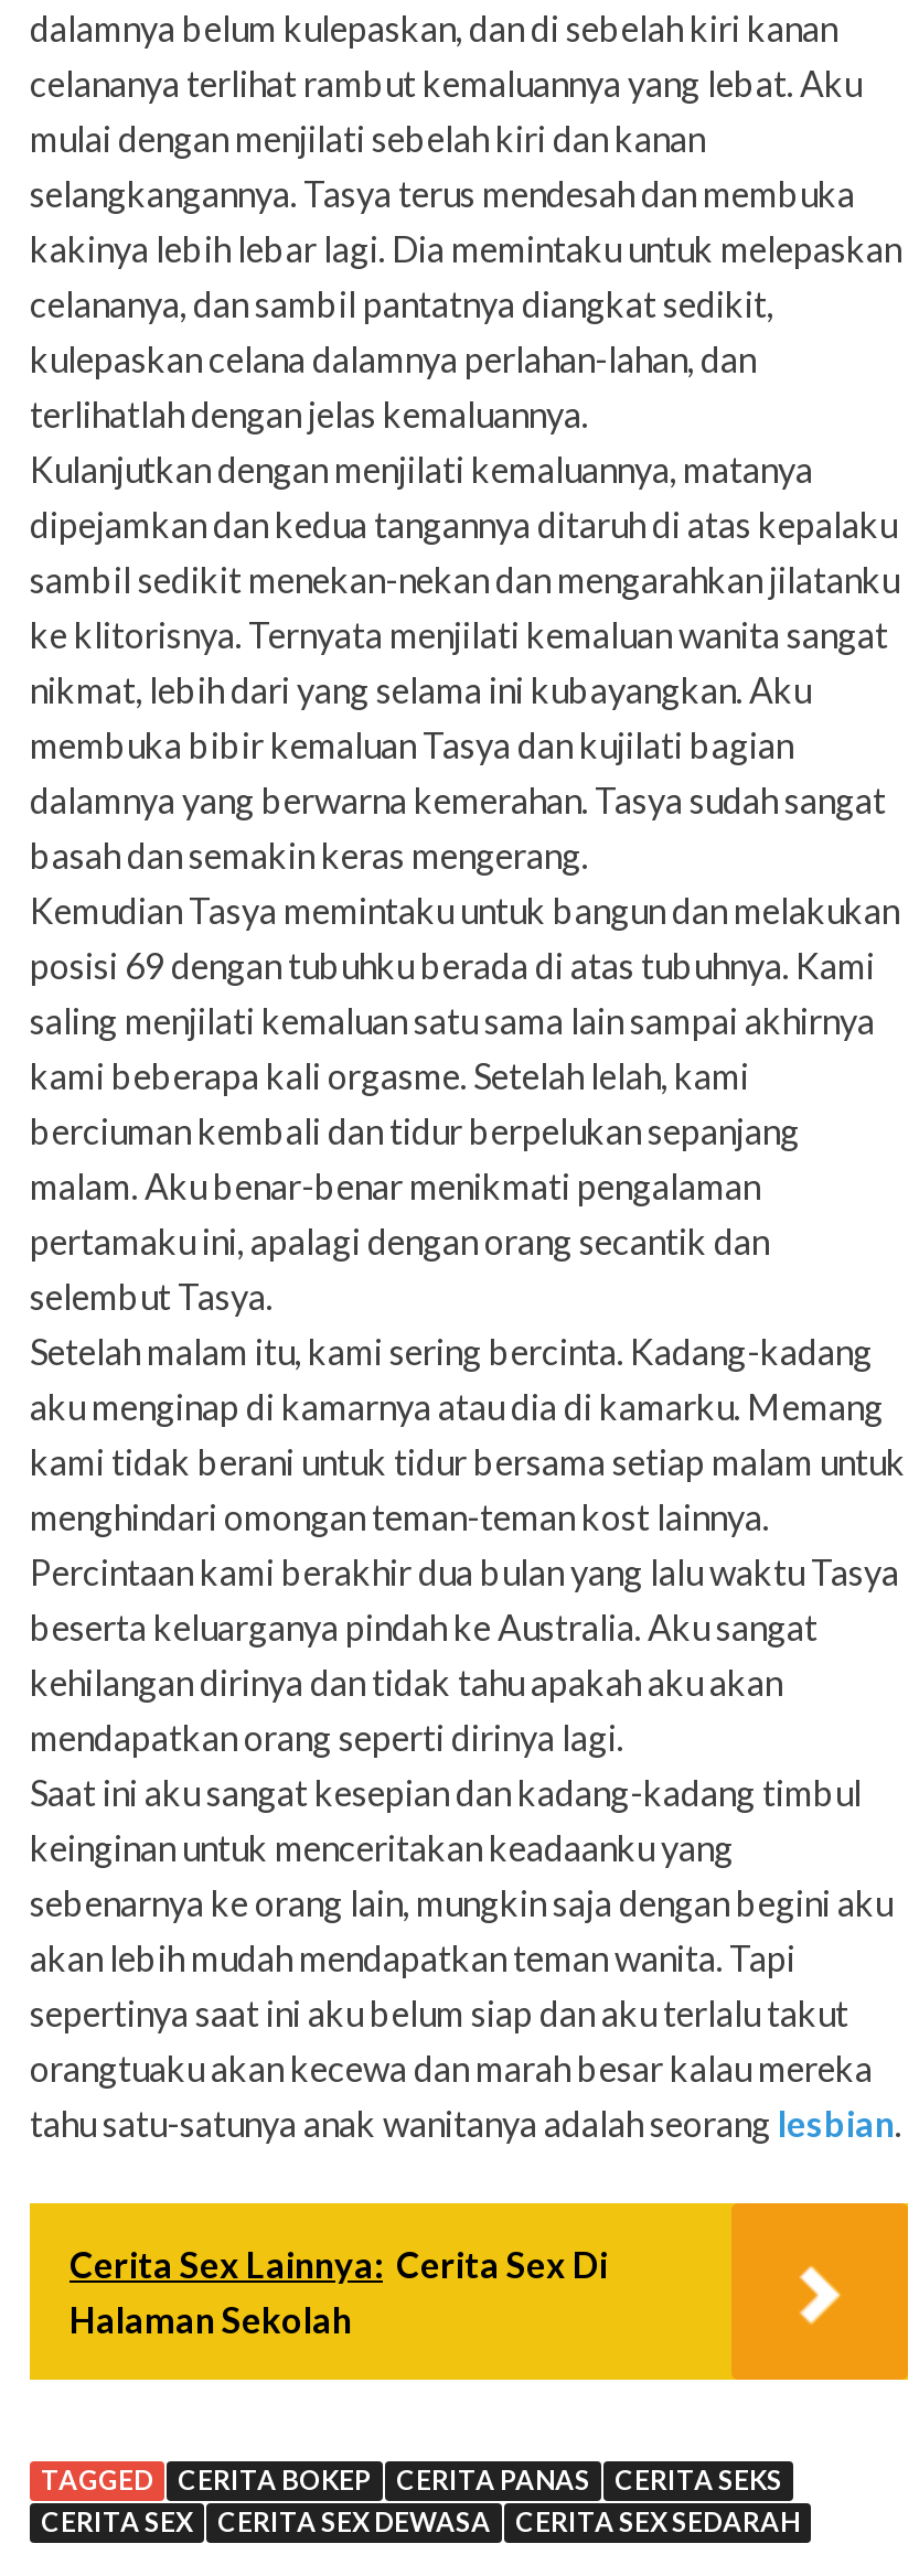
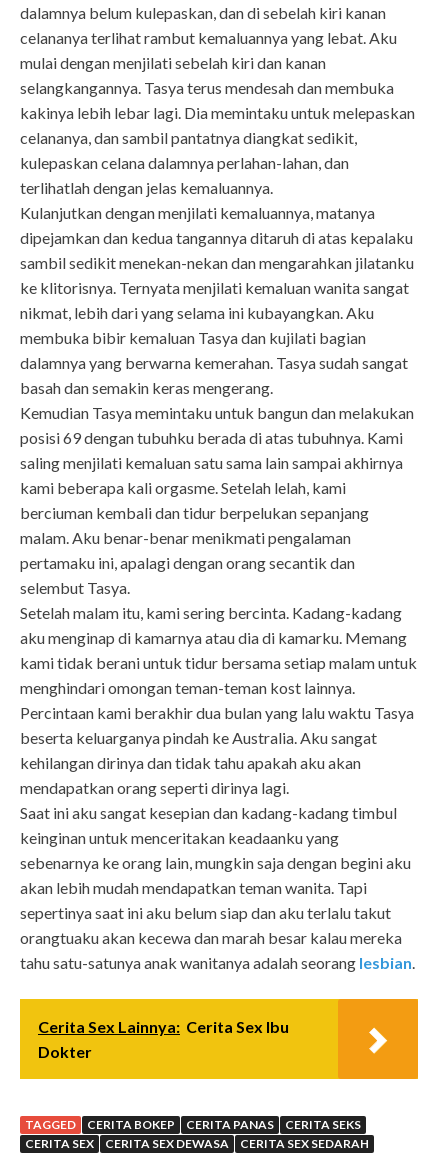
[70,2243,608,2340] Cerita Sex Lainnya: Cerita Sex Di | Halaman Sekolah -> [38,1017,289,1061] Cerita Sex Lainnya: Cerita Sex Ibu | Dokter

